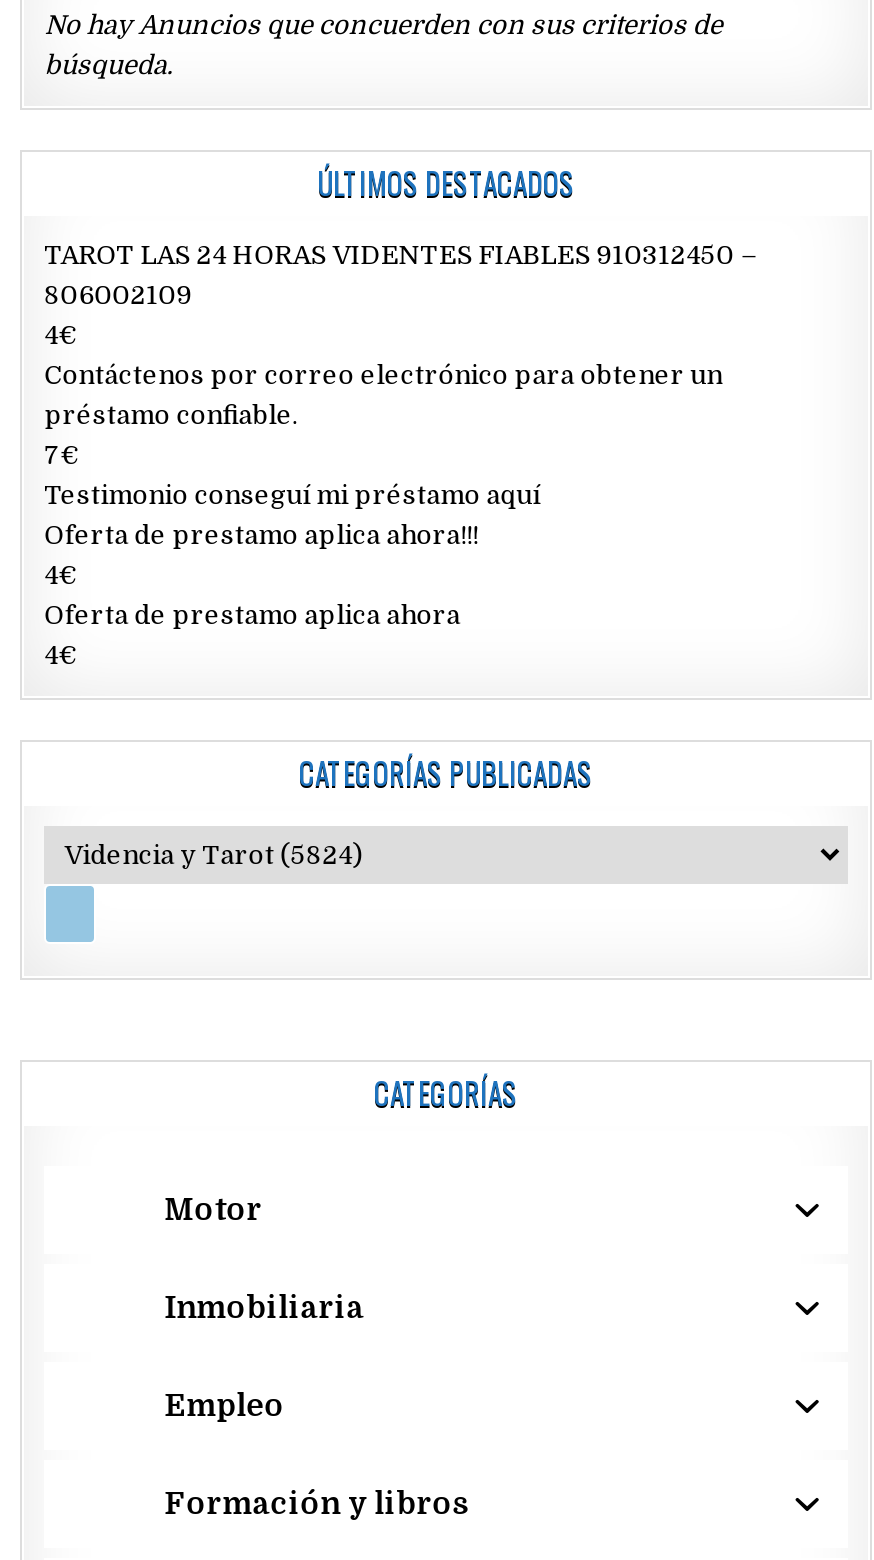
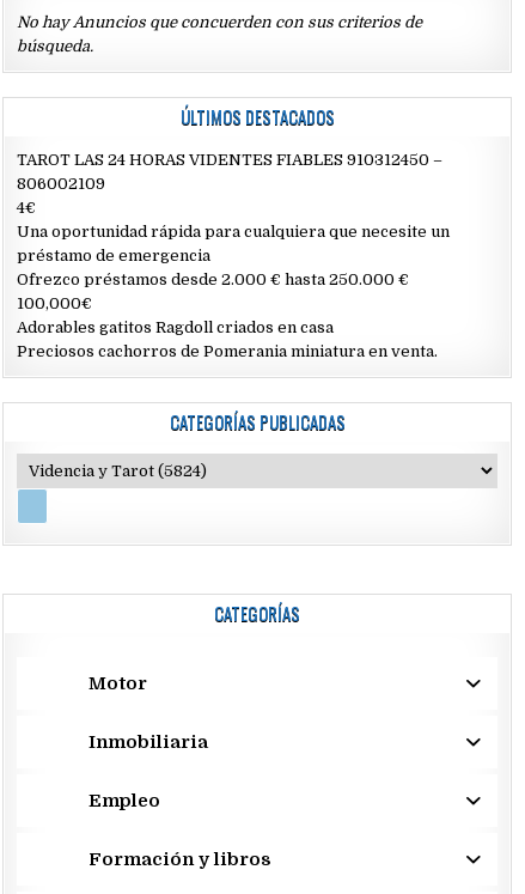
[44,359,722,669] Contáctenos por correo electrónico para obtener un | préstamo confiable. | 7€ | Testimonio conseguí mi préstamo aquí | Oferta de prestamo aplica ahora!!! | 4€ | Oferta de prestamo aplica ahora | 4€ -> [17,222,450,360] Una oportunidad rápida para cualquiera que necesite un | préstamo de emergencia | Ofrezco préstamos desde 2.000 € hasta 250.000 € | 100,000€ | Adorables gatitos Ragdoll criados en casa | Preciosos cachorros de Pomerania miniatura en venta.

